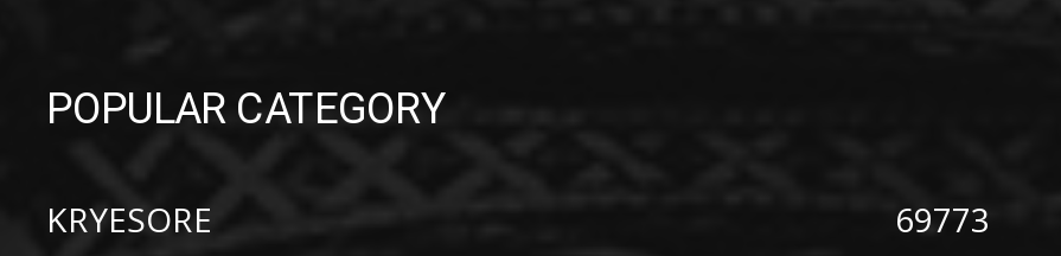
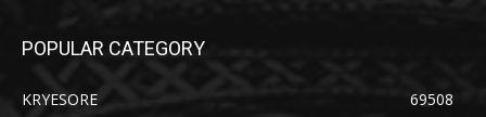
[895,196,990,241] 69773 -> [410,89,453,110] 69508

